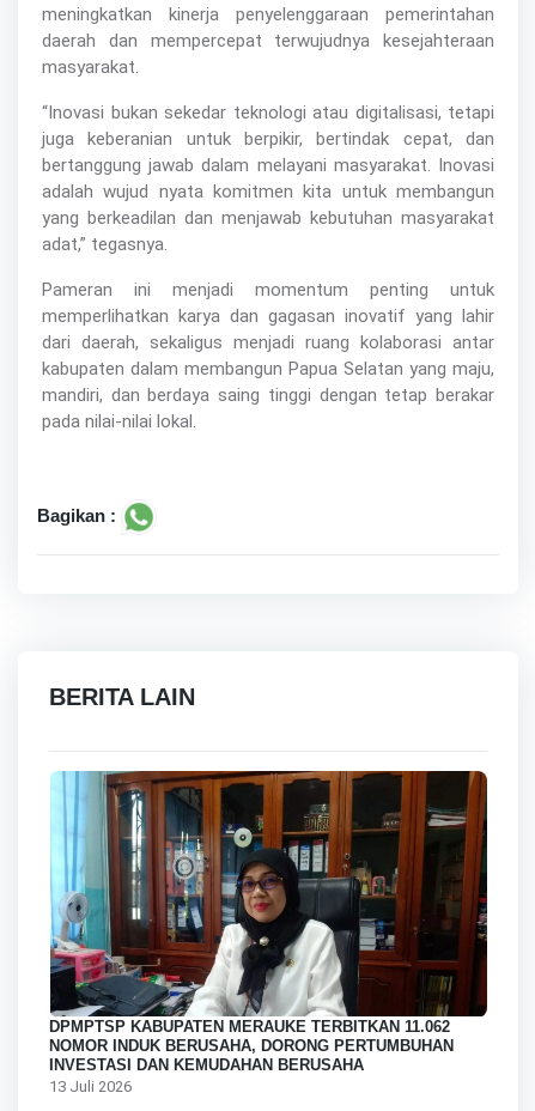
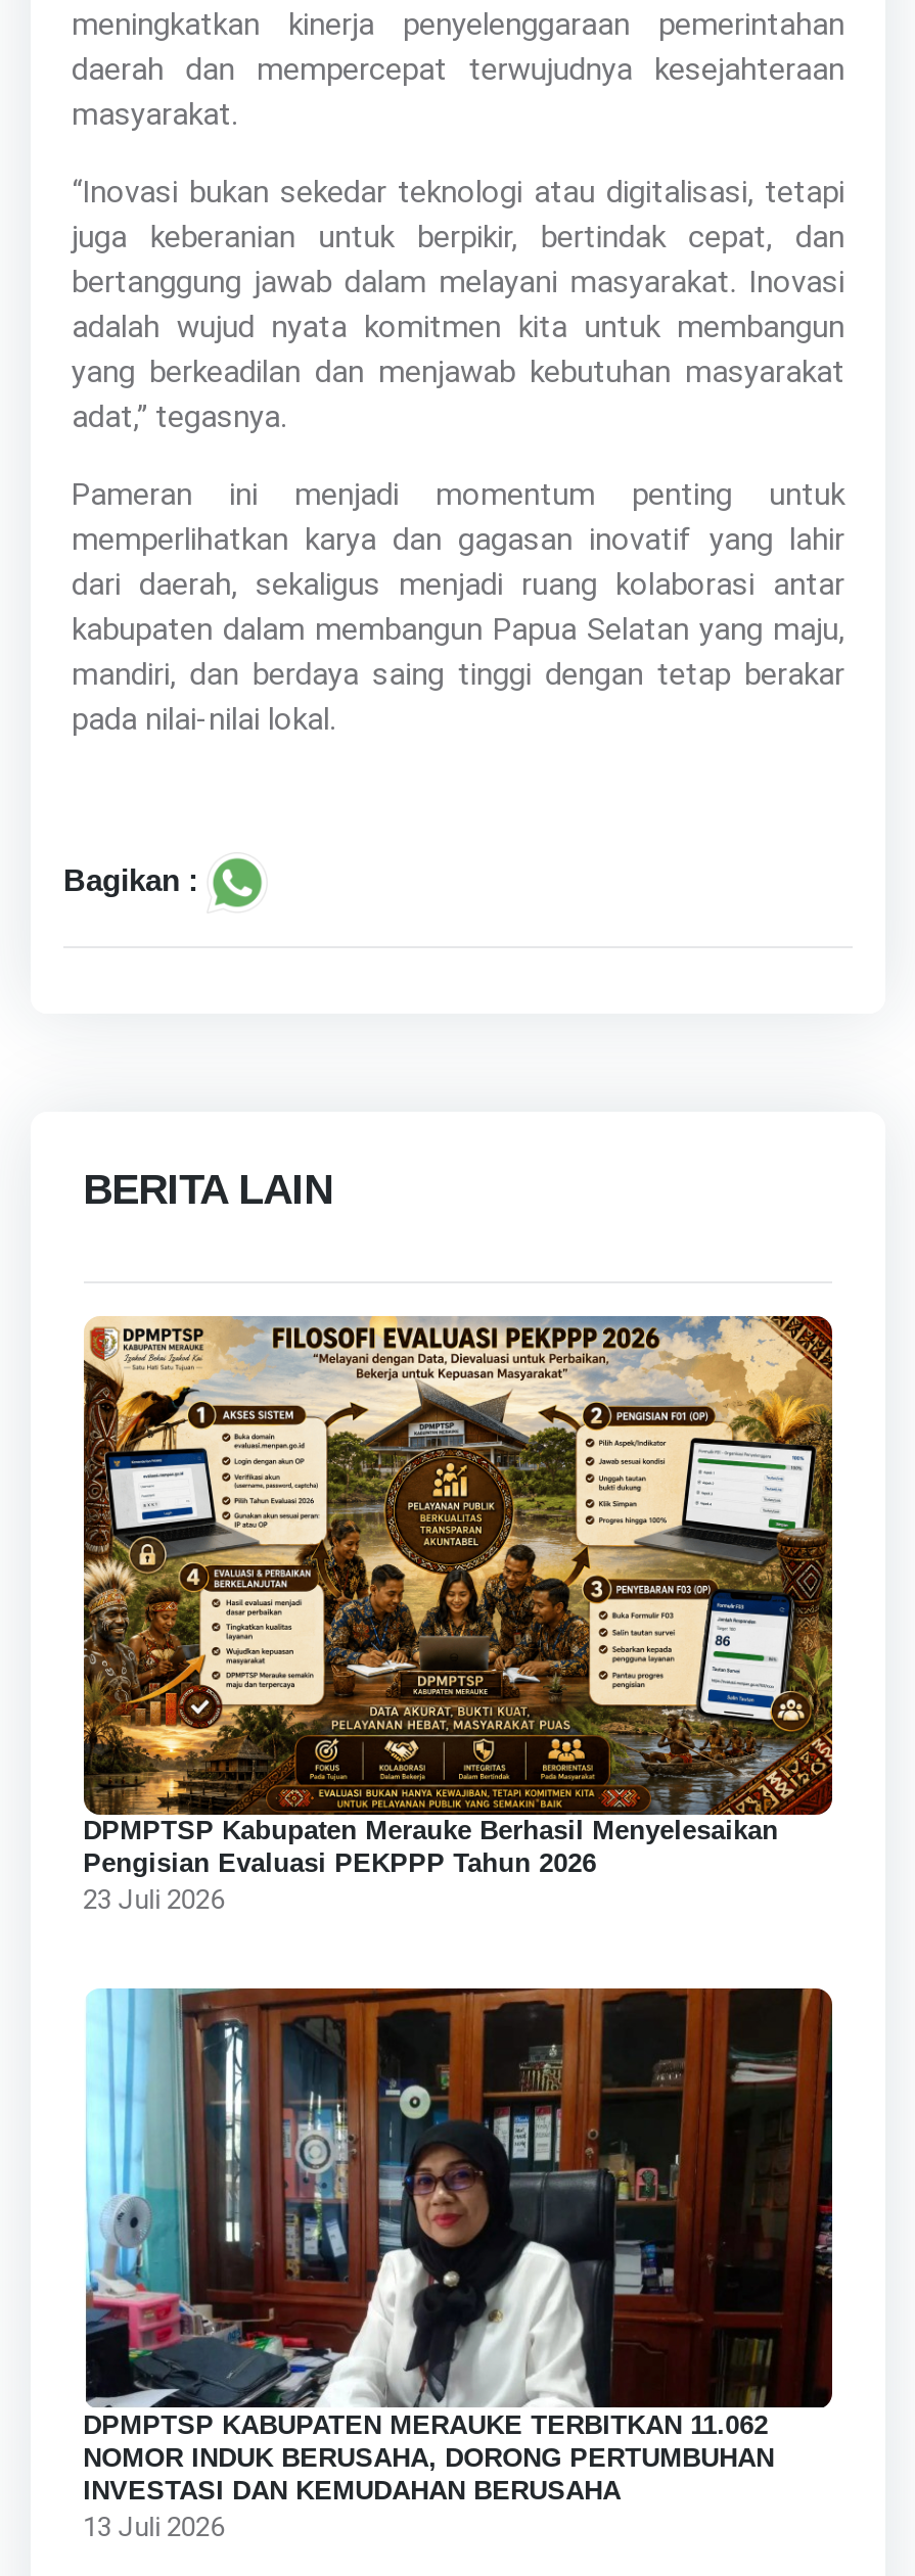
none -> [82,1314,834,1915] [image] | DPMPTSP Kabupaten Merauke Berhasil Menyelesaikan | Pengisian Evaluasi PEKPPP Tahun 2026 | 23 Juli 2026

